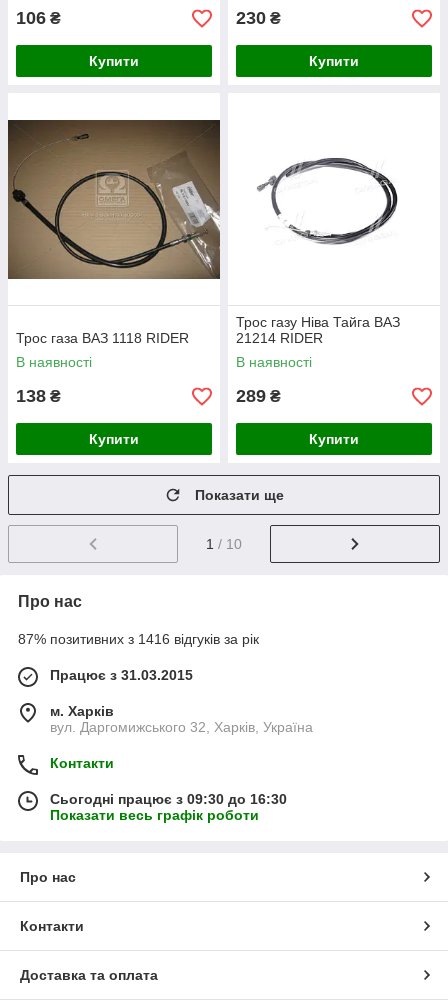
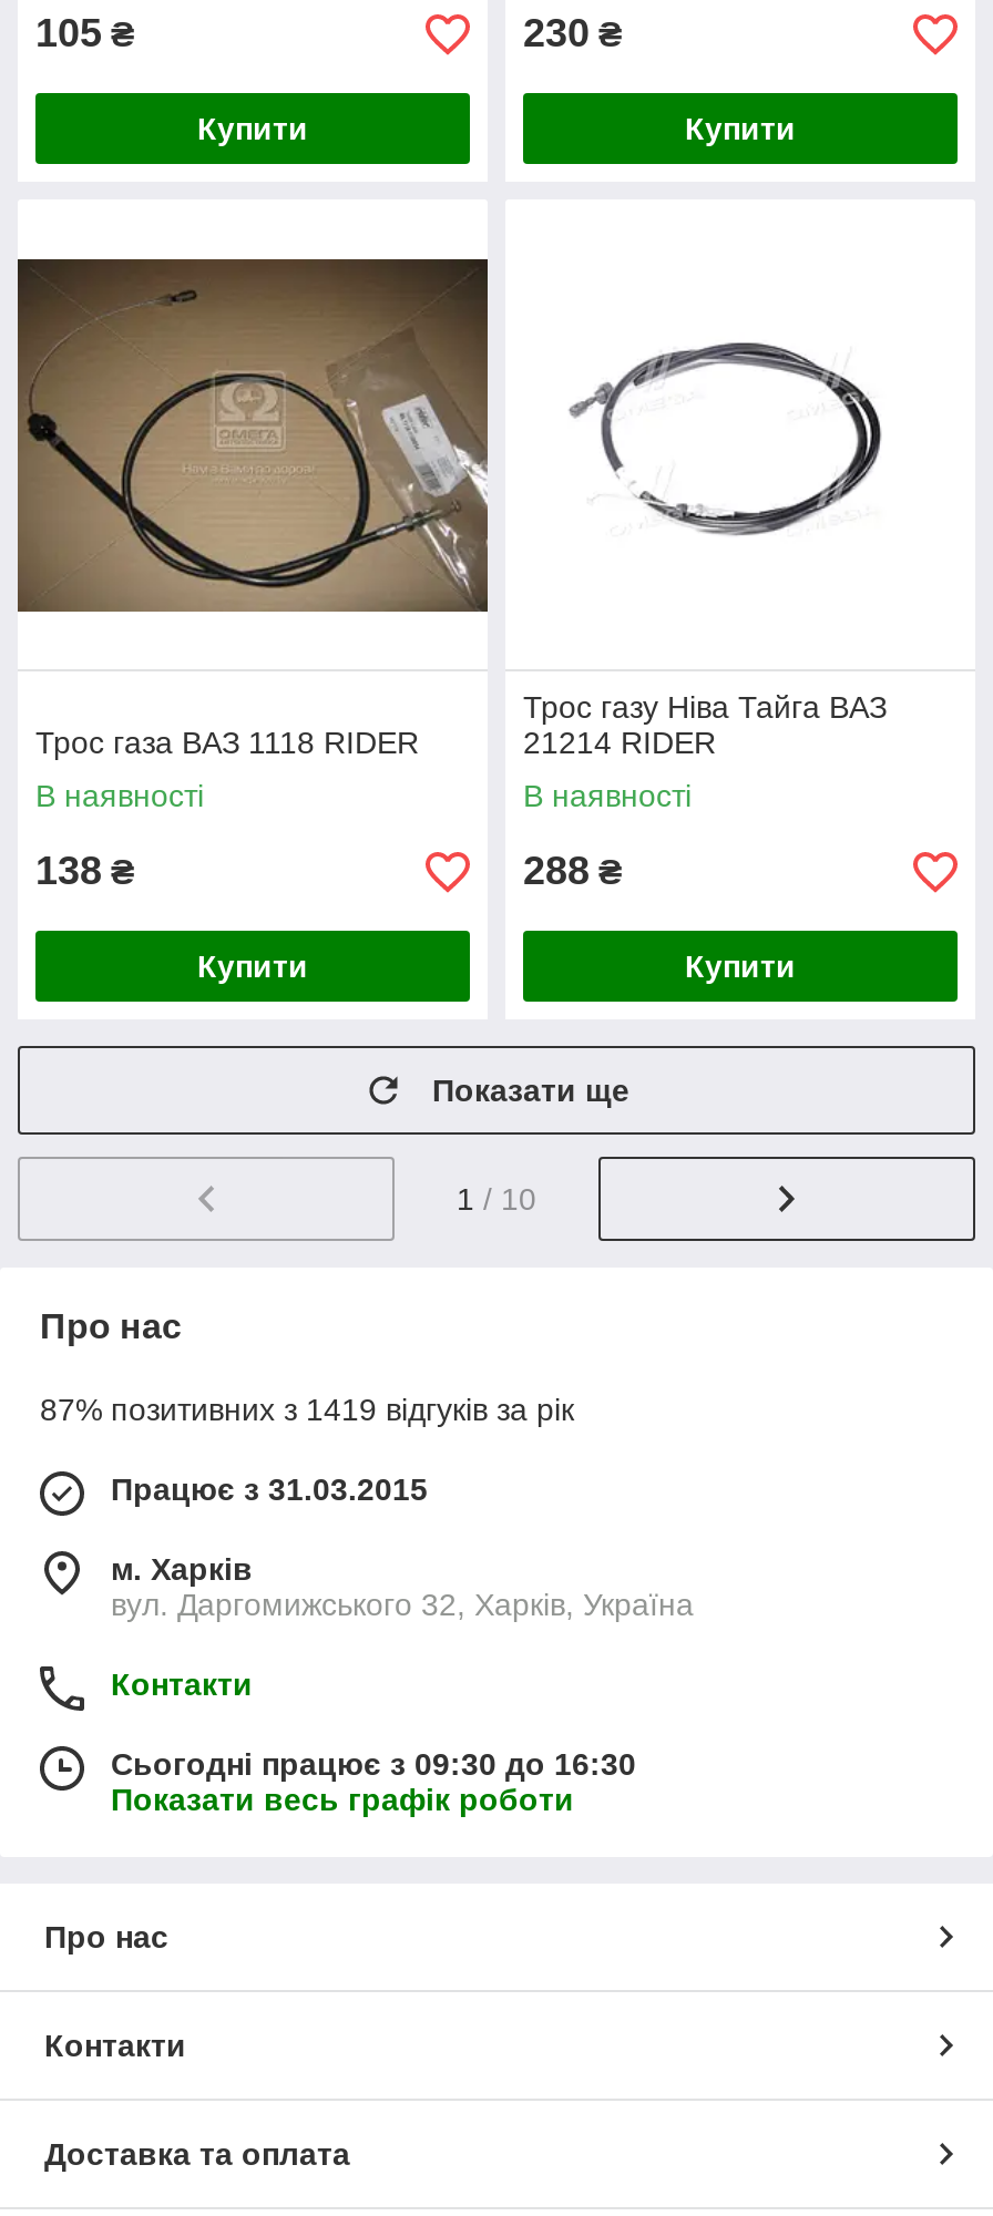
[16,8,61,28] 106 ₴ -> [35,11,135,56] 105 ₴
[236,386,281,406] 289 ₴ -> [523,849,623,893] 288 ₴
[18,631,259,647] 87% позитивних з 1416 відгуків за рік -> [40,1392,574,1427] 87% позитивних з 1419 відгуків за рік

